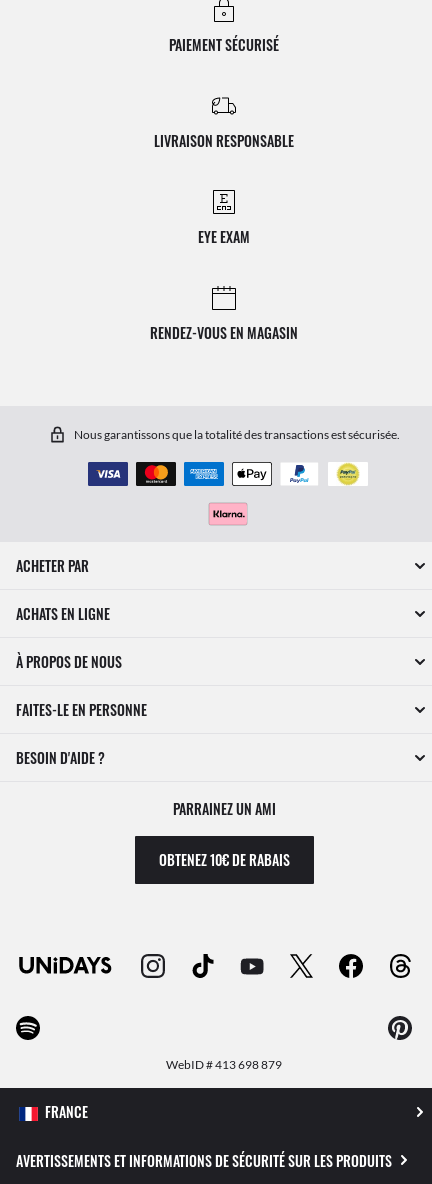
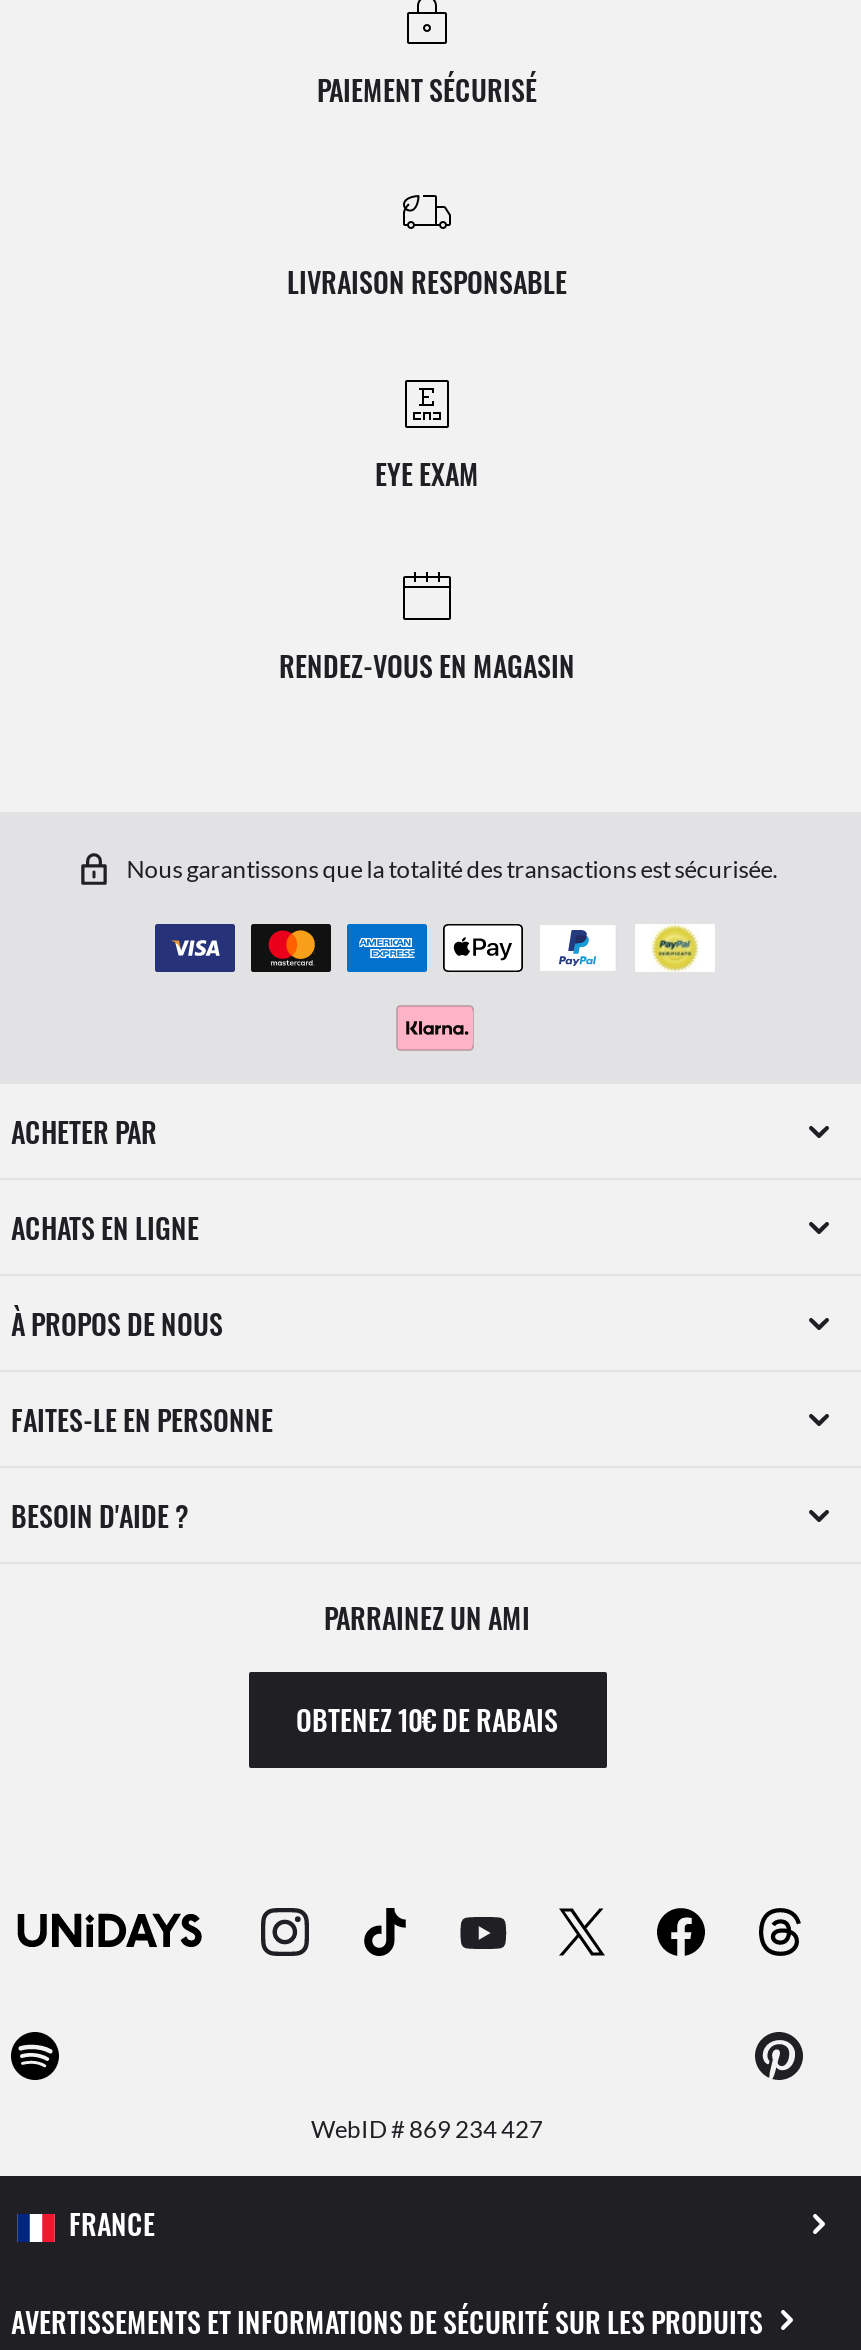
[166,1056,282,1071] WebID # 413 698 879 -> [311,2113,543,2143] WebID # 869 234 427

